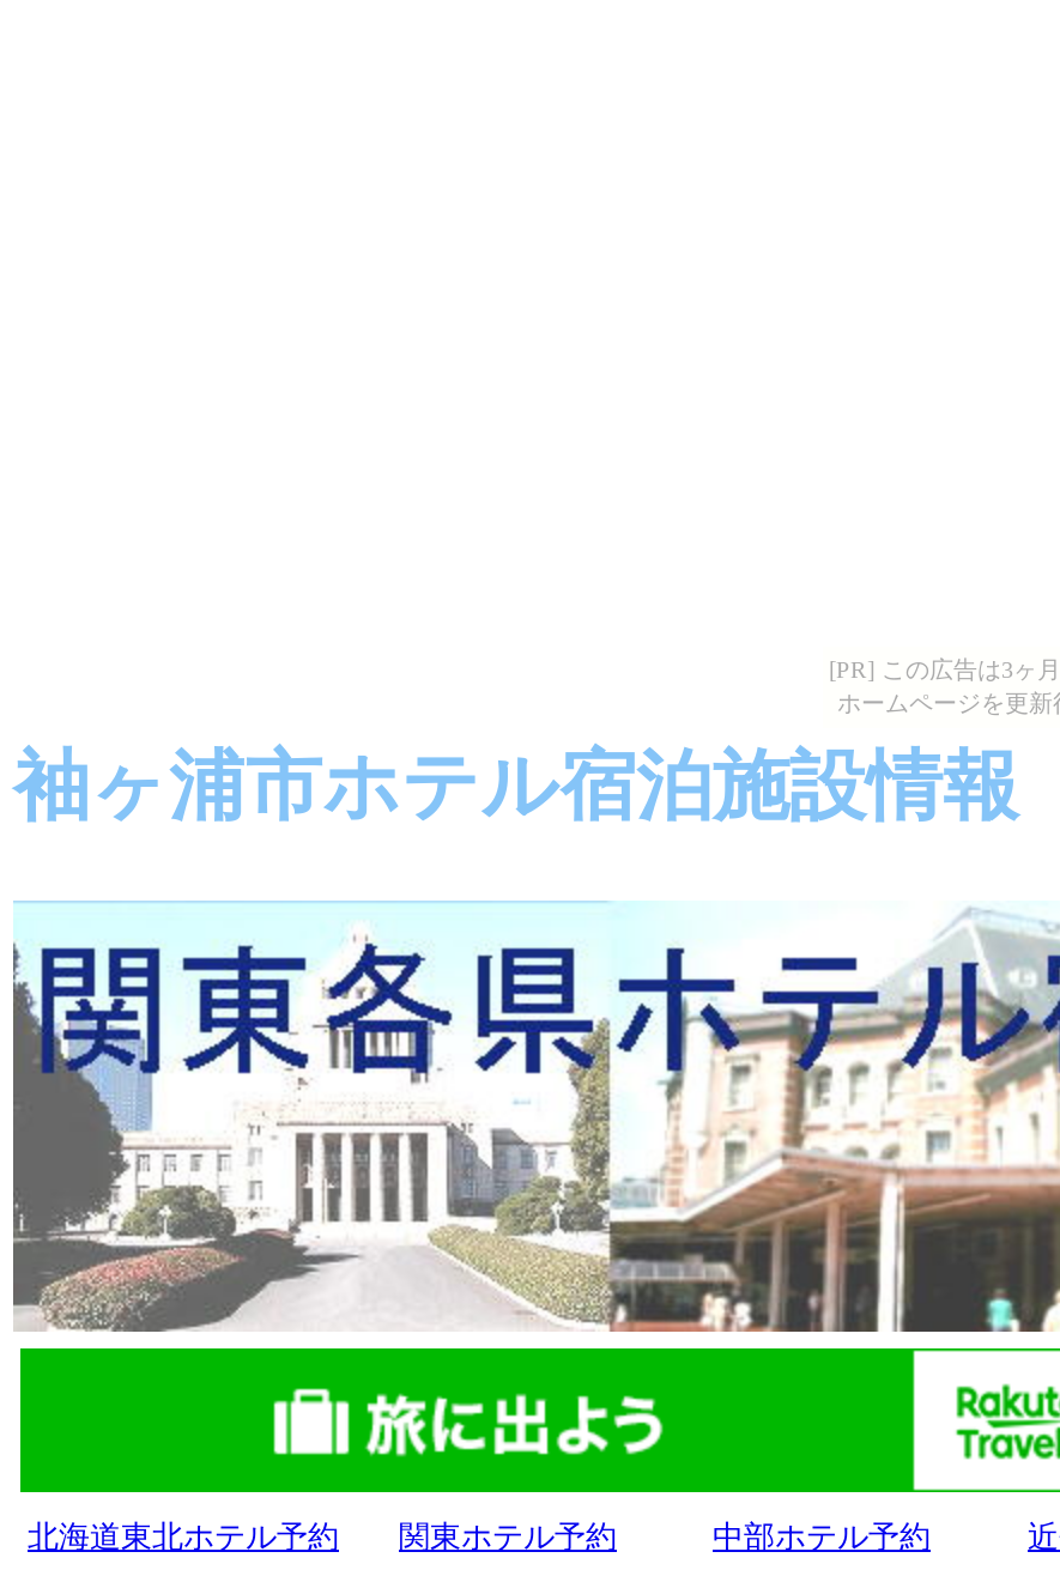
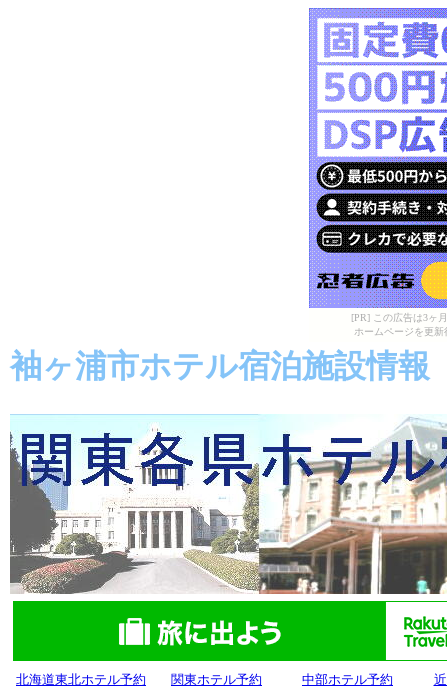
none -> [308,7,444,309] [image]

